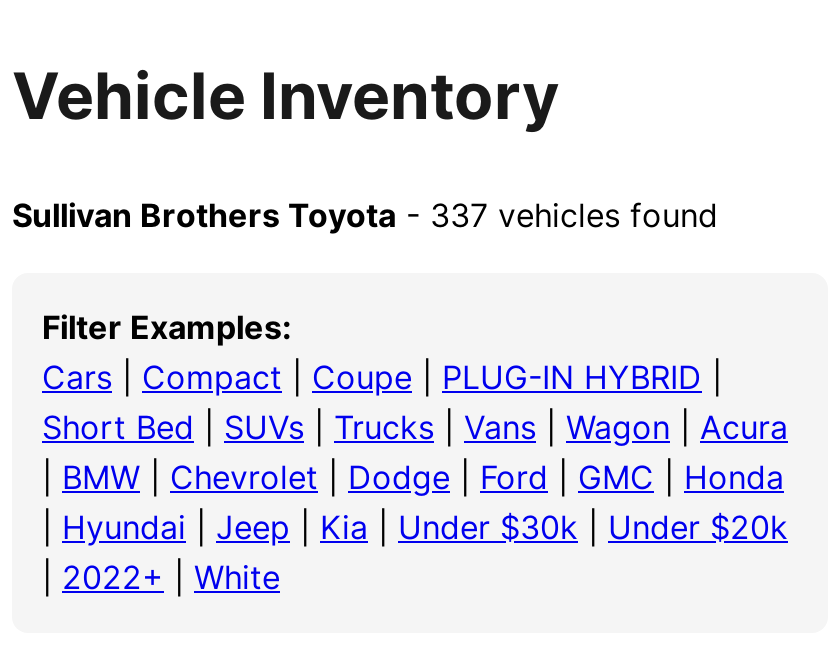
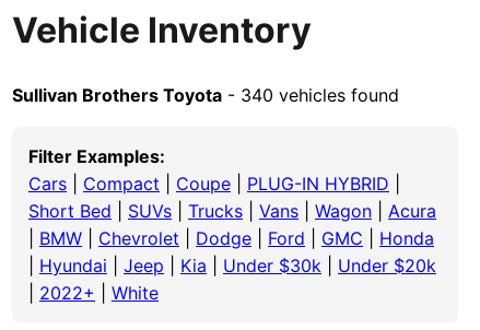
[12,195,718,235] Sullivan Brothers Toyota - 337 vehicles found -> [12,84,399,106] Sullivan Brothers Toyota - 340 vehicles found

